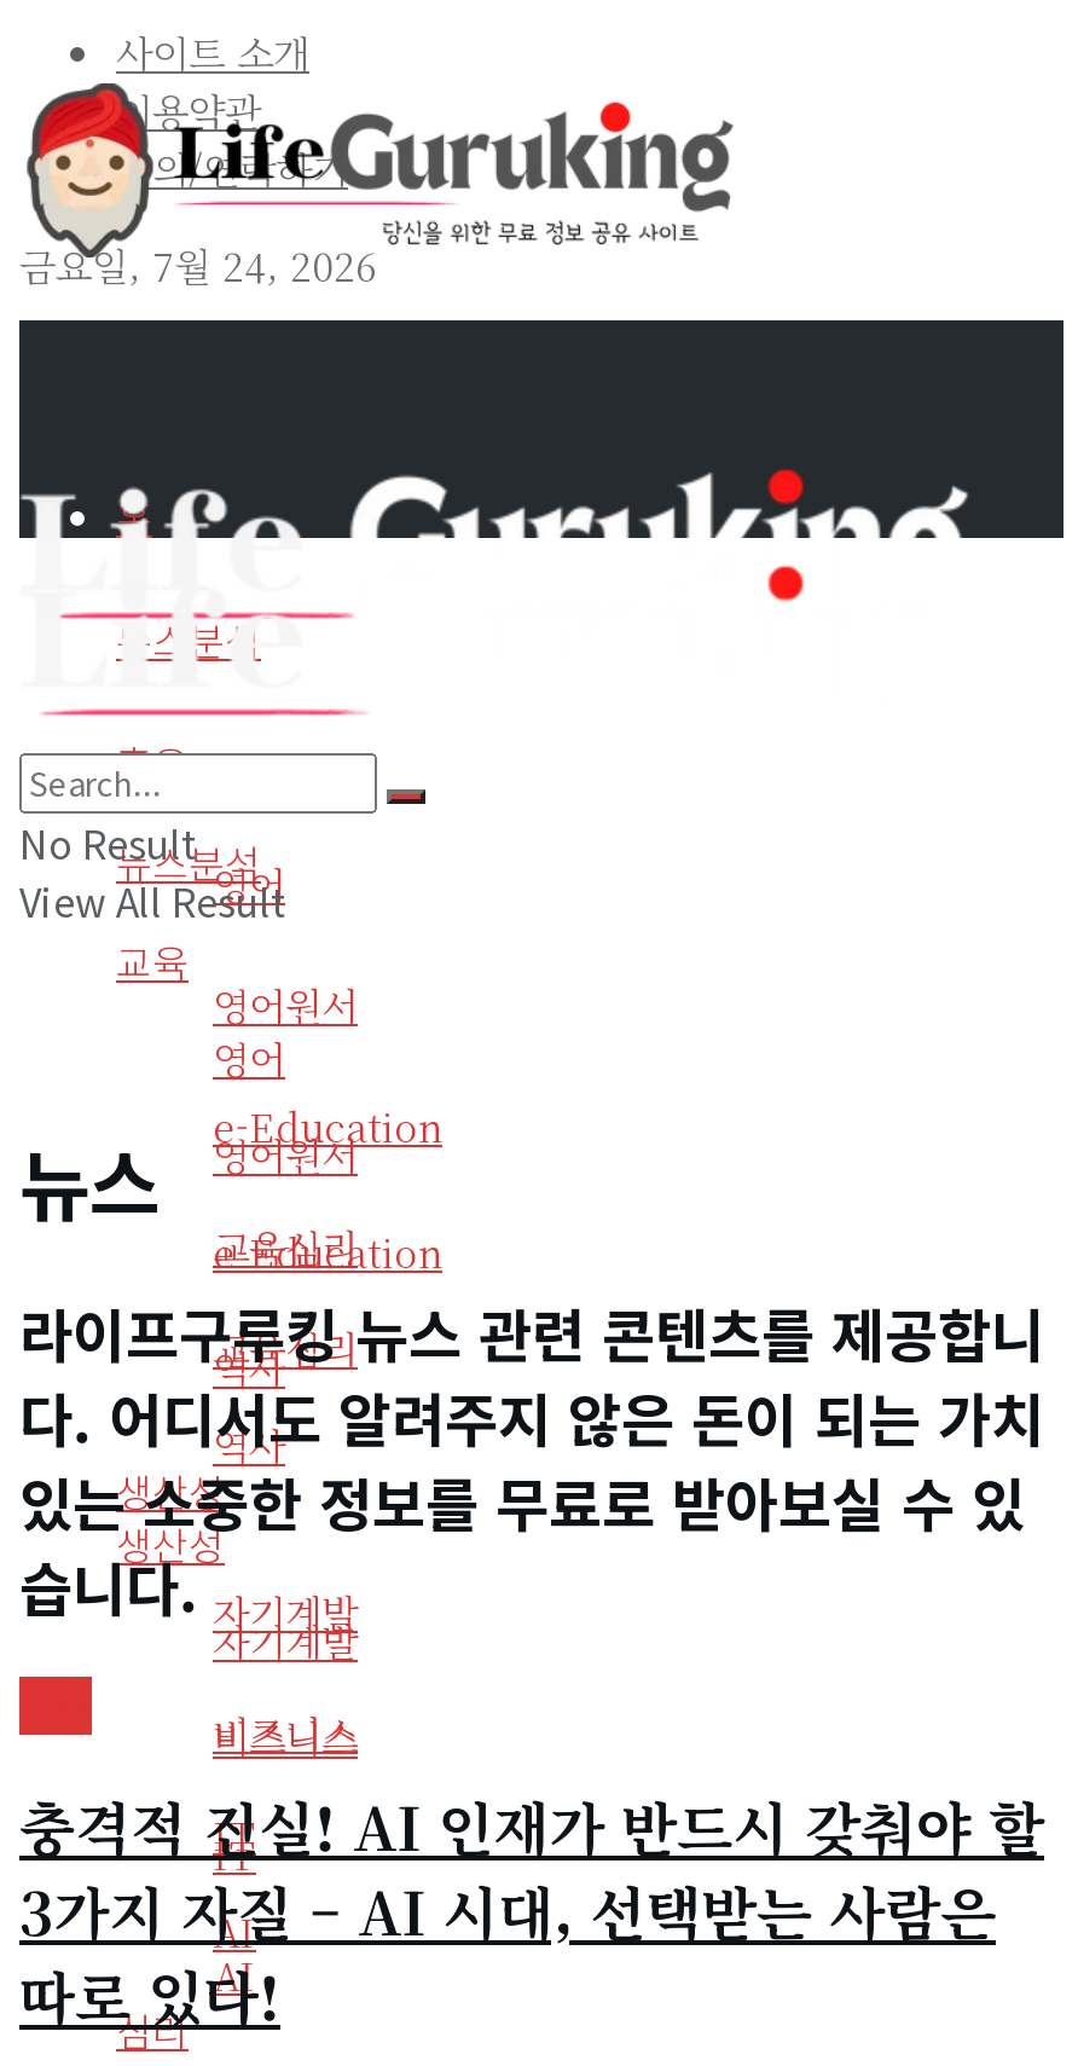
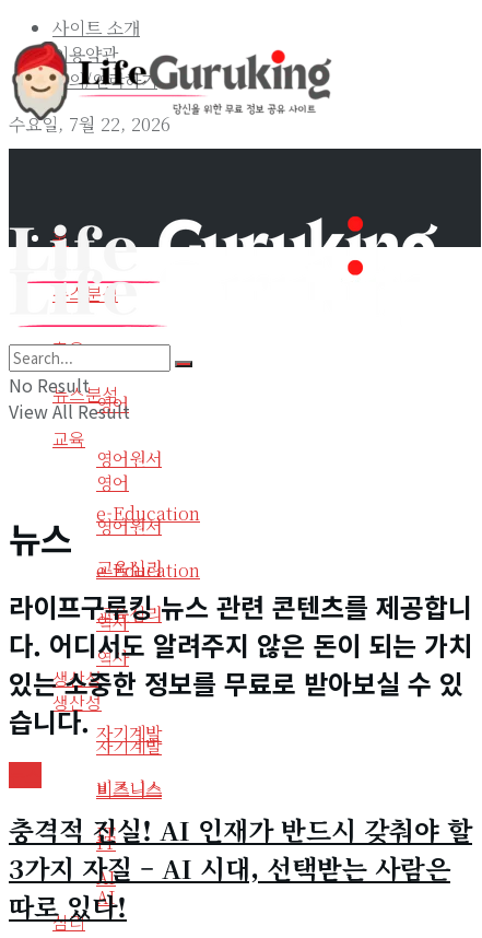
[19,238,377,294] 금요일, 7월 24, 2026 -> [9,112,171,137] 수요일, 7월 22, 2026

